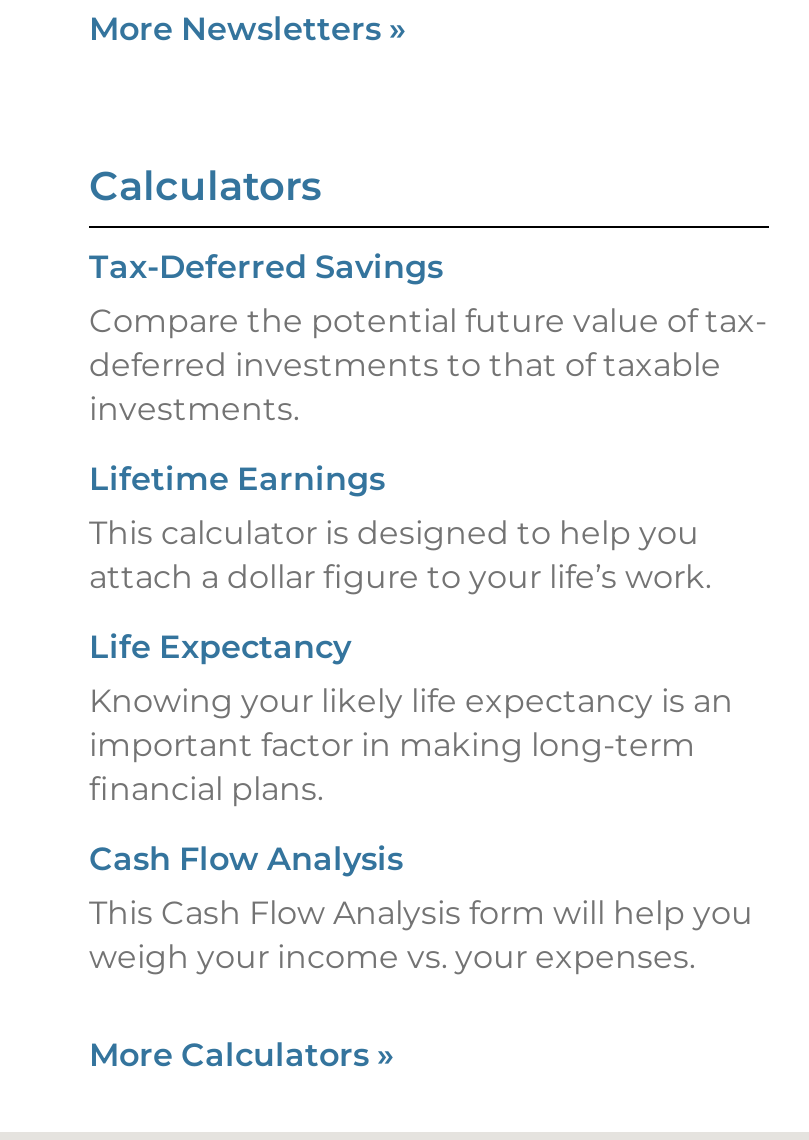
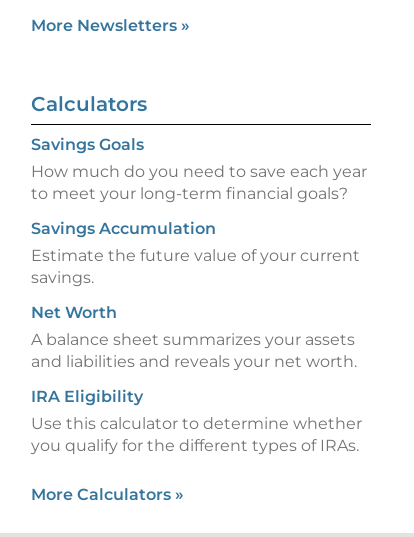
[89,248,767,428] Tax-Deferred Savings | Compare the potential future value of tax- | deferred investments to that of taxable | investments. -> [31,135,367,203] Savings Goals | How much do you need to save each year | to meet your long-term financial goals?
[89,460,711,596] Lifetime Earnings | This calculator is designed to help you | attach a dollar figure to your life’s work. -> [31,219,360,287] Savings Accumulation | Estimate the future value of your current | savings.
[89,628,733,808] Life Expectancy | Knowing your likely life expectancy is an | important factor in making long-term | financial plans. -> [31,303,357,371] Net Worth | A balance sheet summarizes your assets | and liabilities and reveals your net worth.
[89,840,753,976] Cash Flow Analysis | This Cash Flow Analysis form will help you | weigh your income vs. your expenses. -> [31,387,362,455] IRA Eligibility | Use this calculator to determine whether | you qualify for the different types of IRAs.

